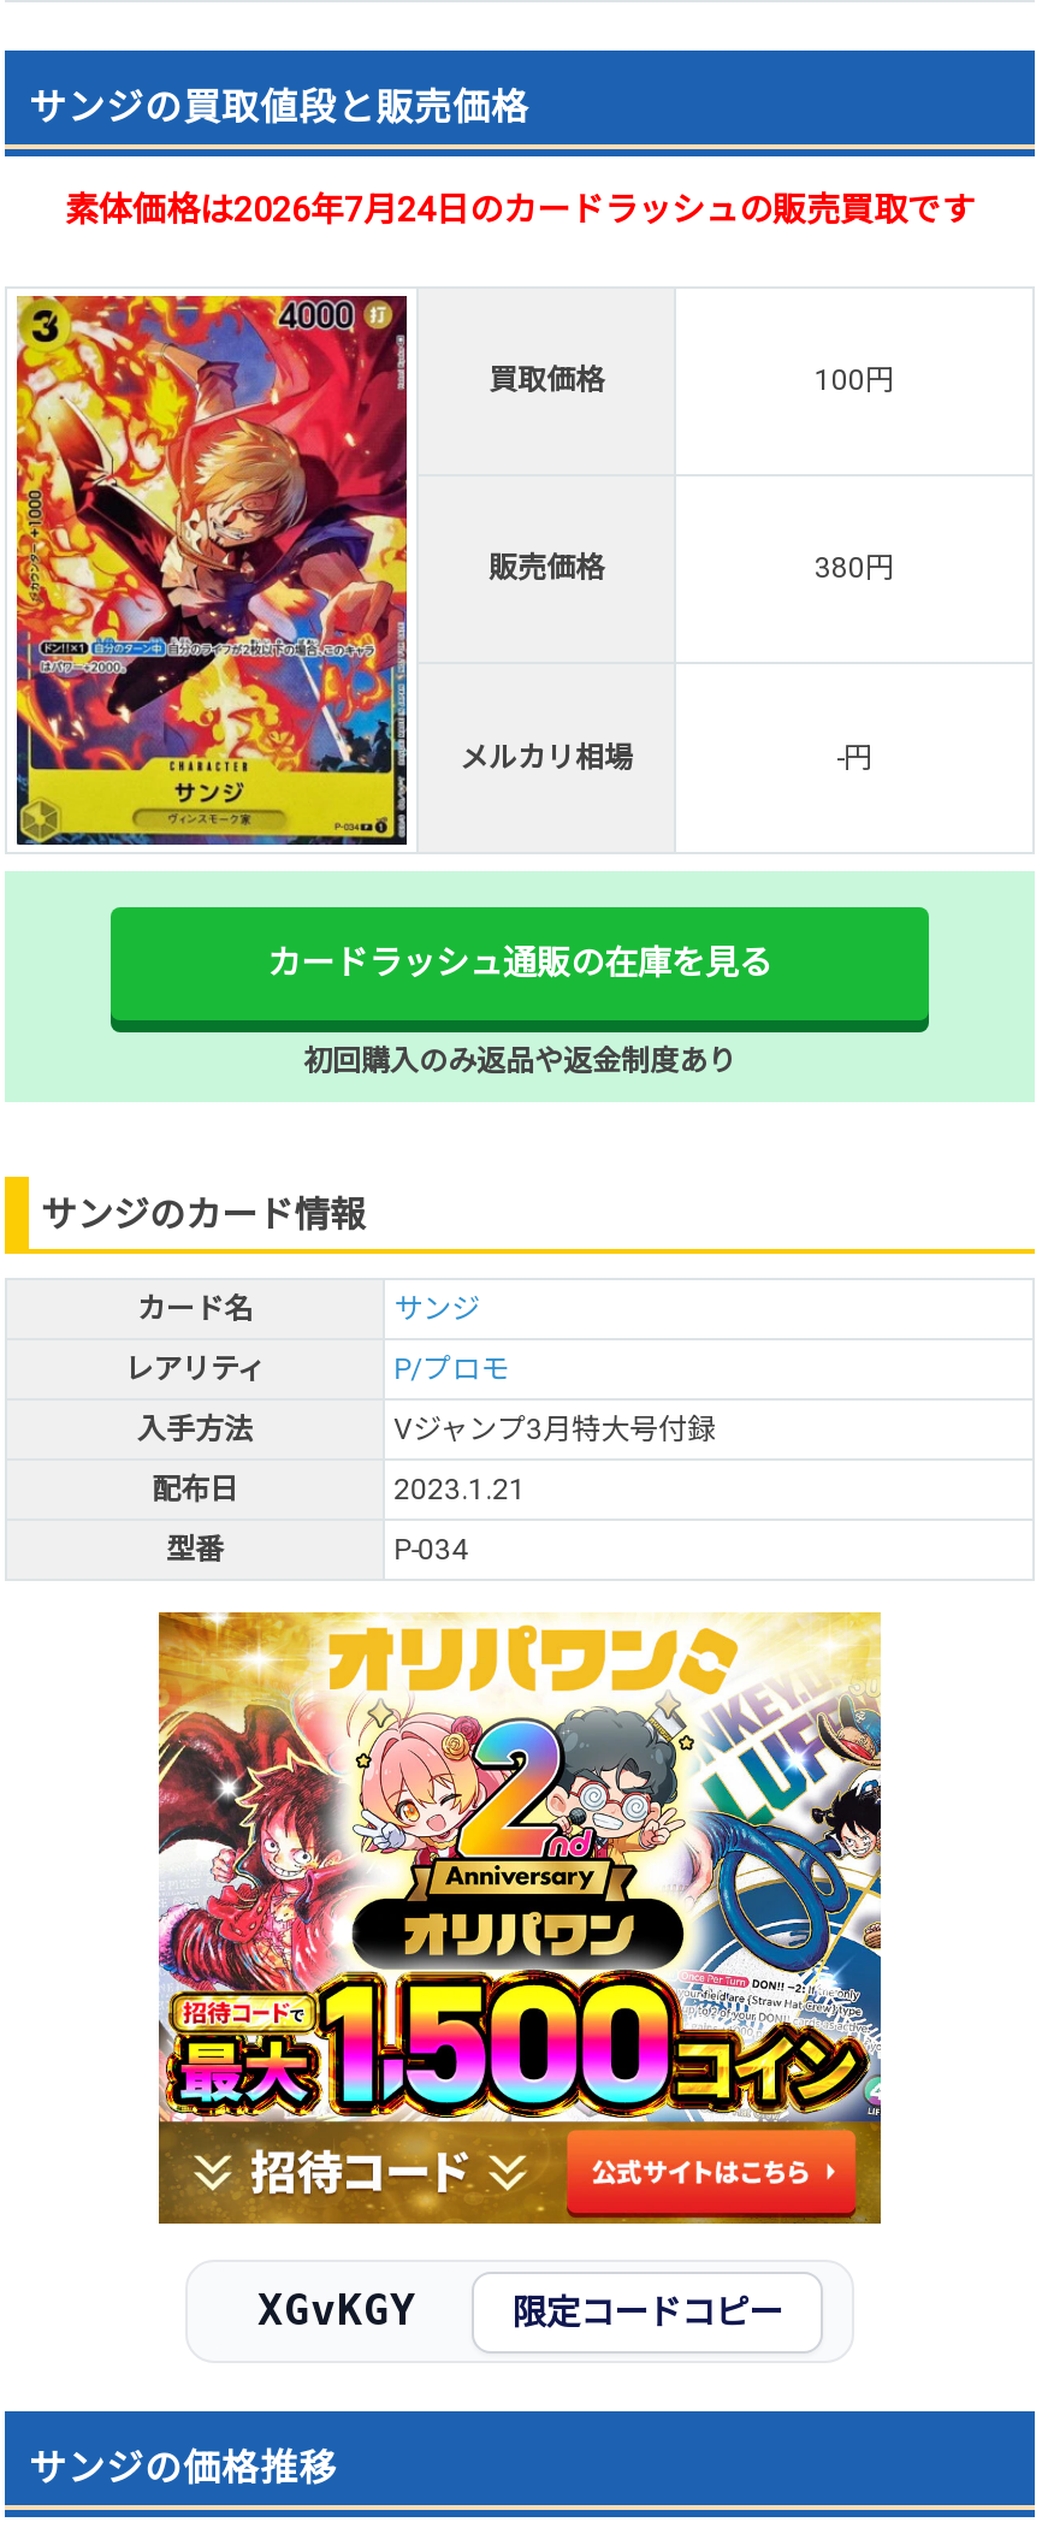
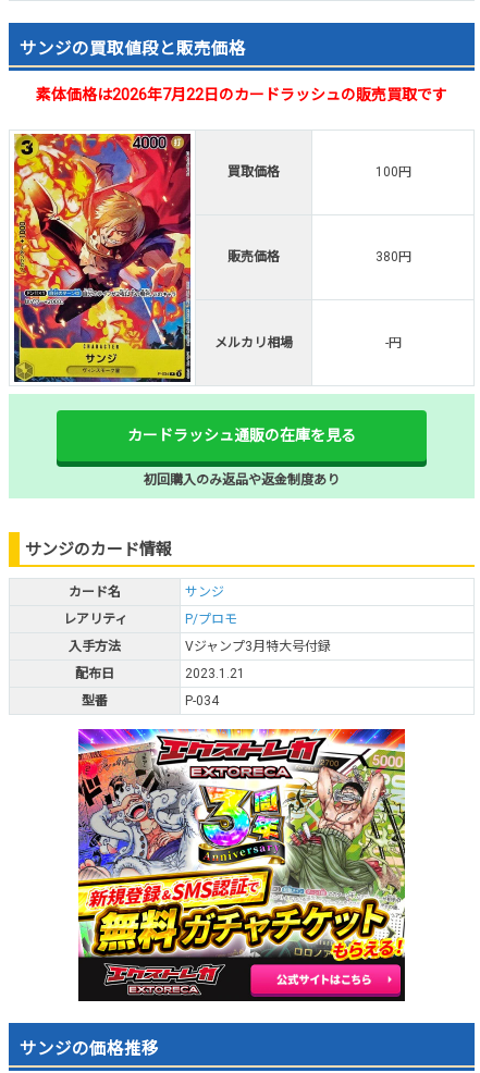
[65,189,975,228] 素体価格は2026年7月24日のカードラッシュの販売買取です -> [36,86,447,103] 素体価格は2026年7月22日のカードラッシュの販売買取です
[156,1610,883,2226] [image] -> [77,728,406,1002] [image]
[257,2287,782,2335] XGvKGY | 限定コードコピー -> none

